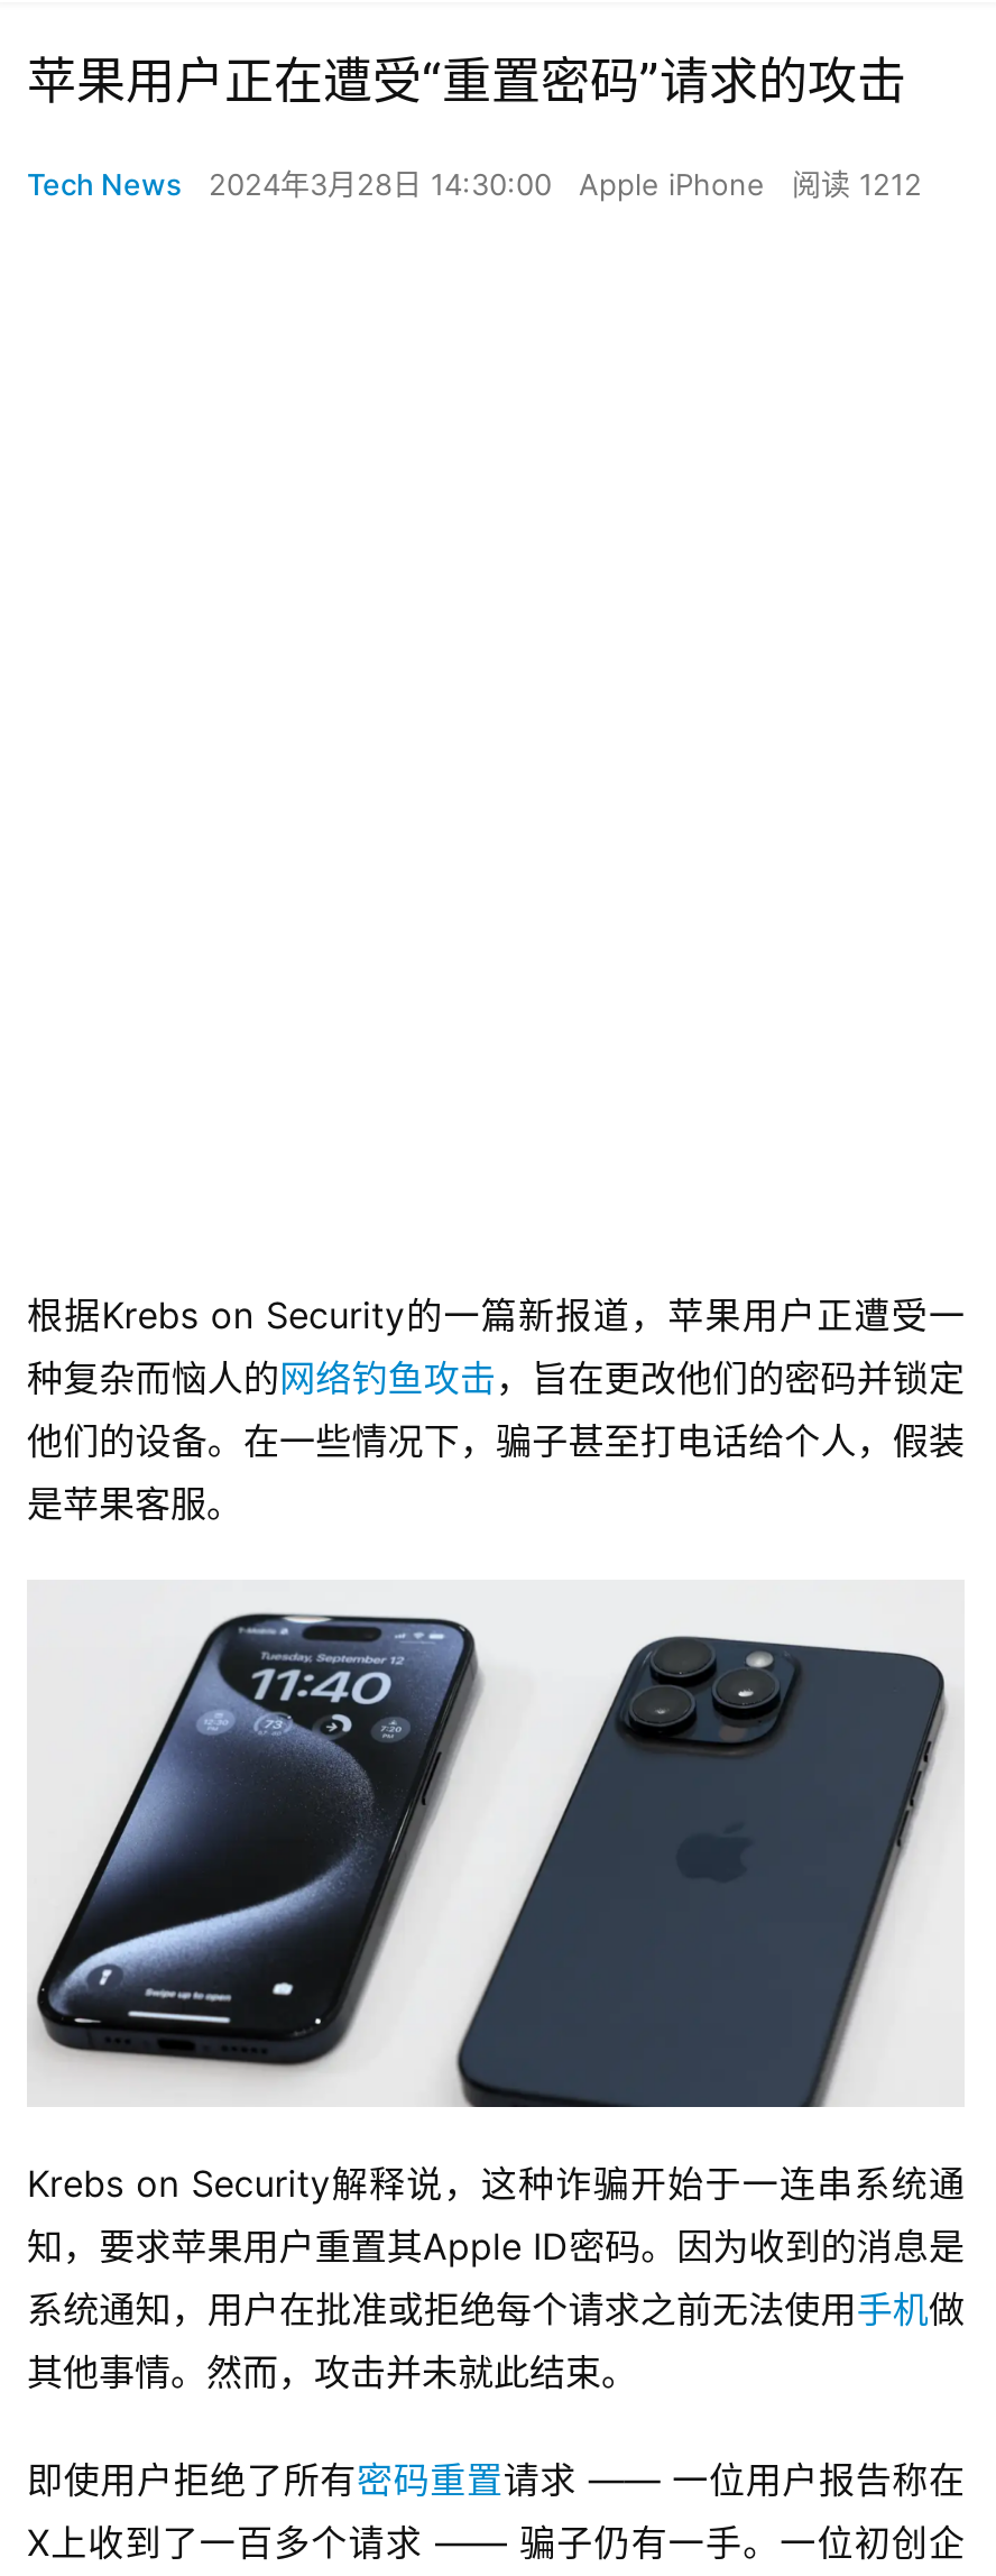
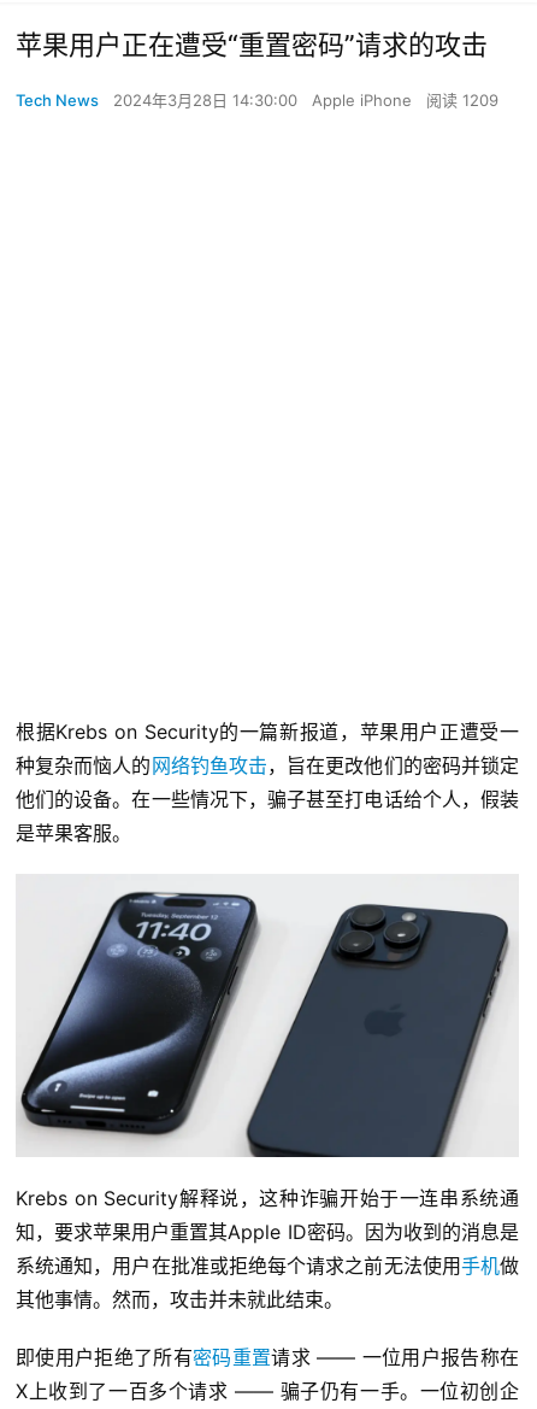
[27,166,922,202] Tech News 2024年3月28日 14:30:00 Apple iPhone 阅读 1212 -> [16,90,498,110] Tech News 2024年3月28日 14:30:00 Apple iPhone 阅读 1209

